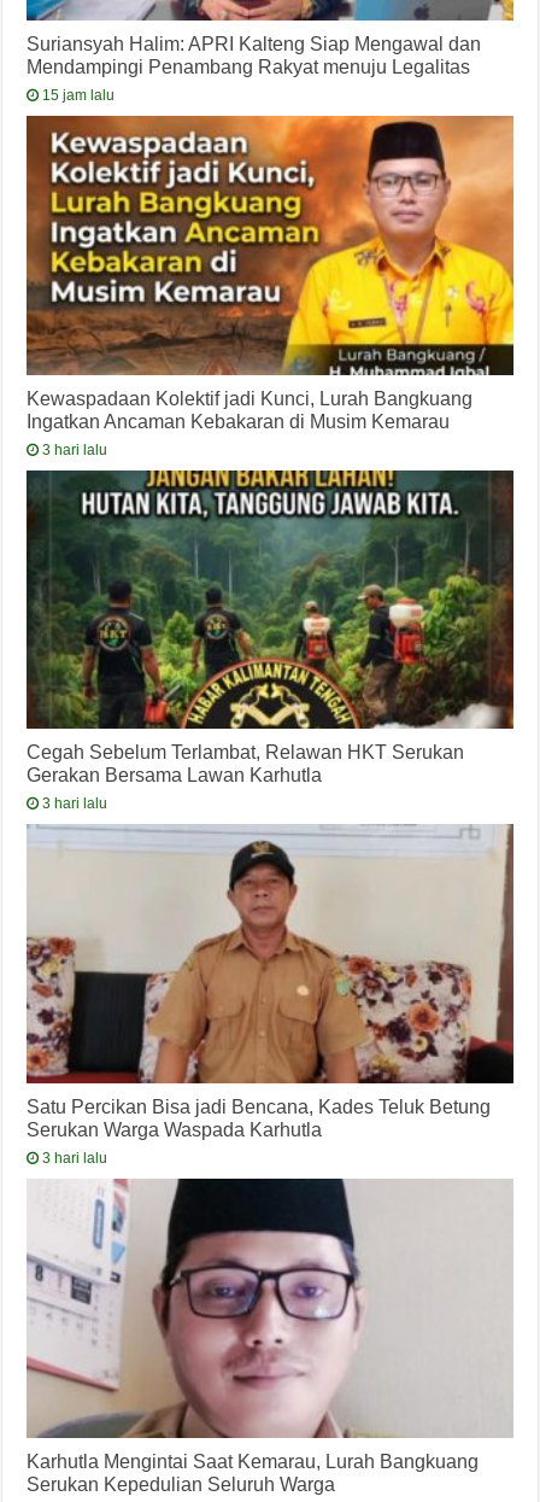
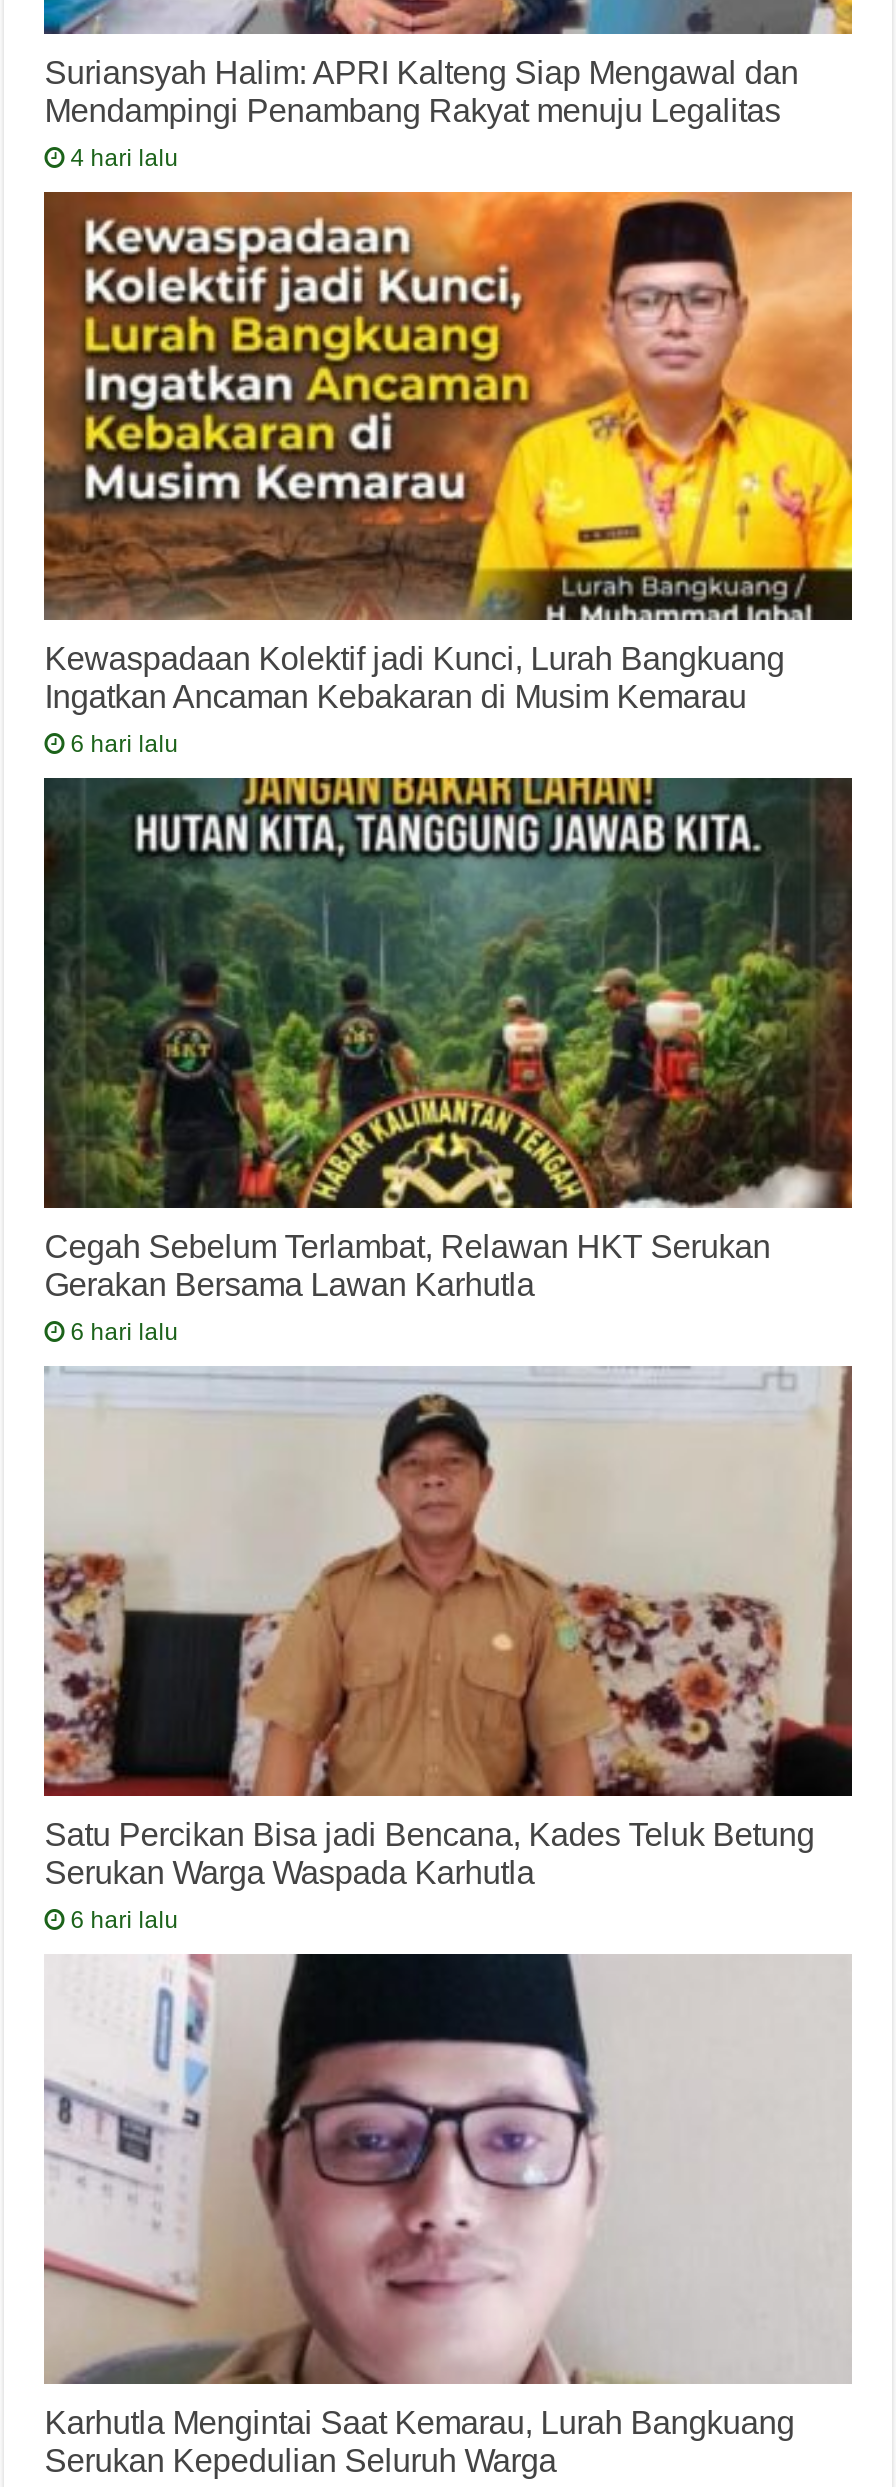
[42,87,115,104] 15 jam lalu -> [70,144,178,172] 4 hari lalu
[42,441,108,458] 3 hari lalu -> [70,731,178,759] 6 hari lalu
[42,795,108,812] 3 hari lalu -> [70,1319,178,1347] 6 hari lalu
[42,1150,108,1167] 3 hari lalu -> [70,1906,178,1934] 6 hari lalu

